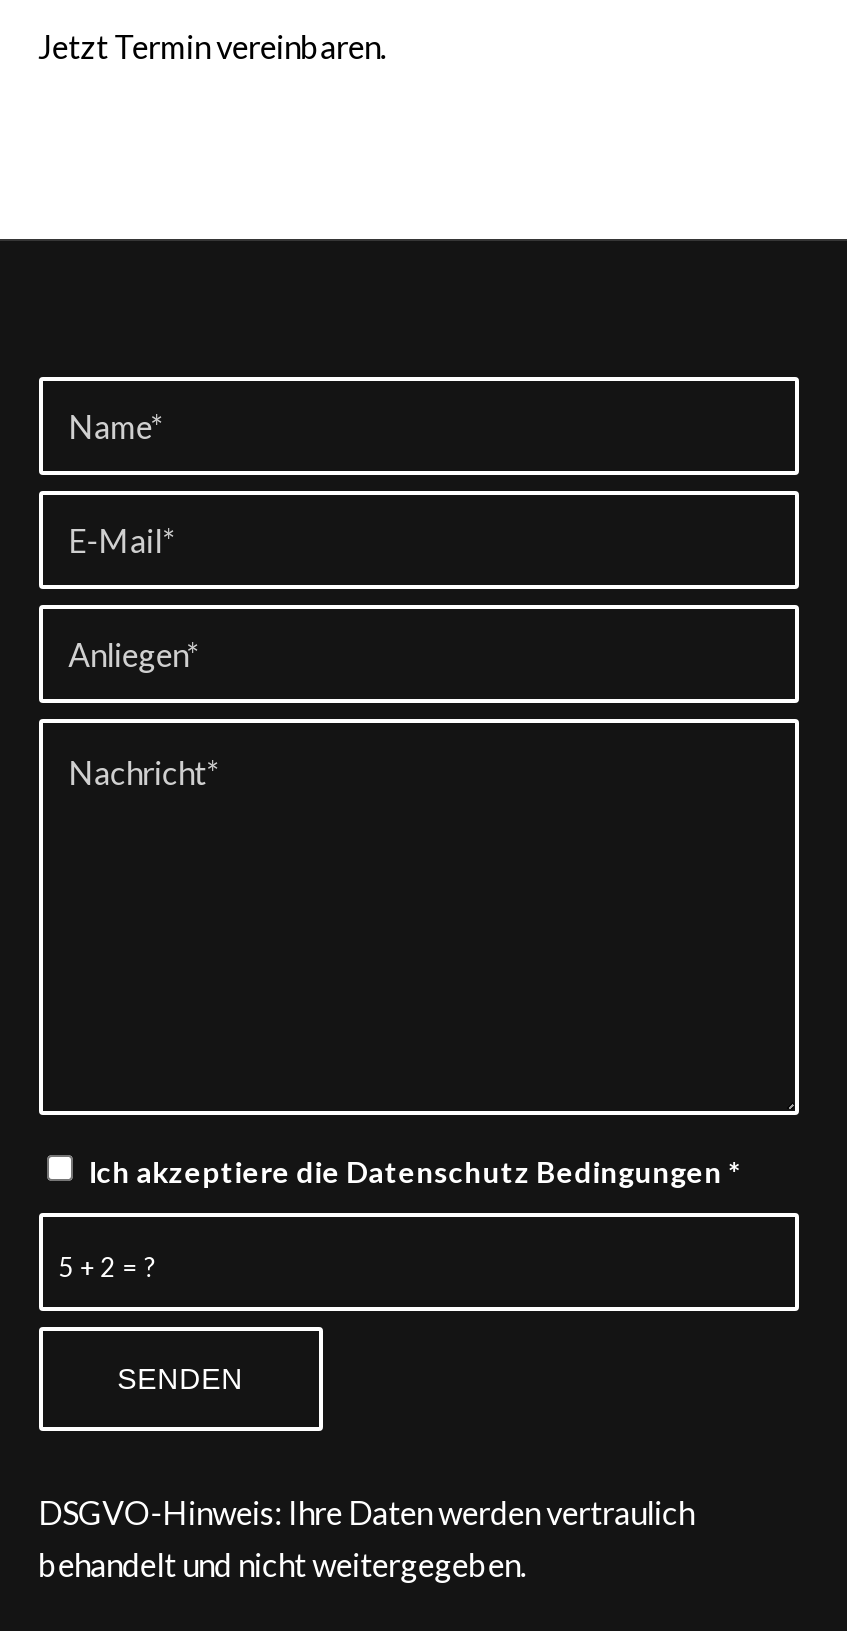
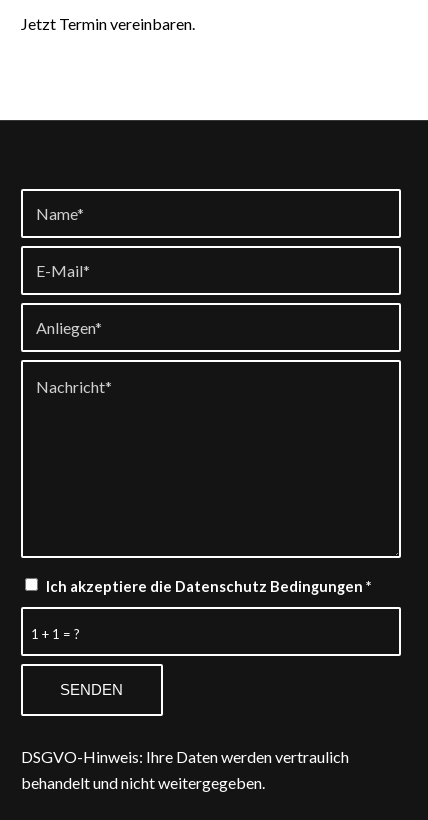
[58,1251,156,1283] 5 + 2 = ? -> [31,626,80,642] 1 + 1 = ?

